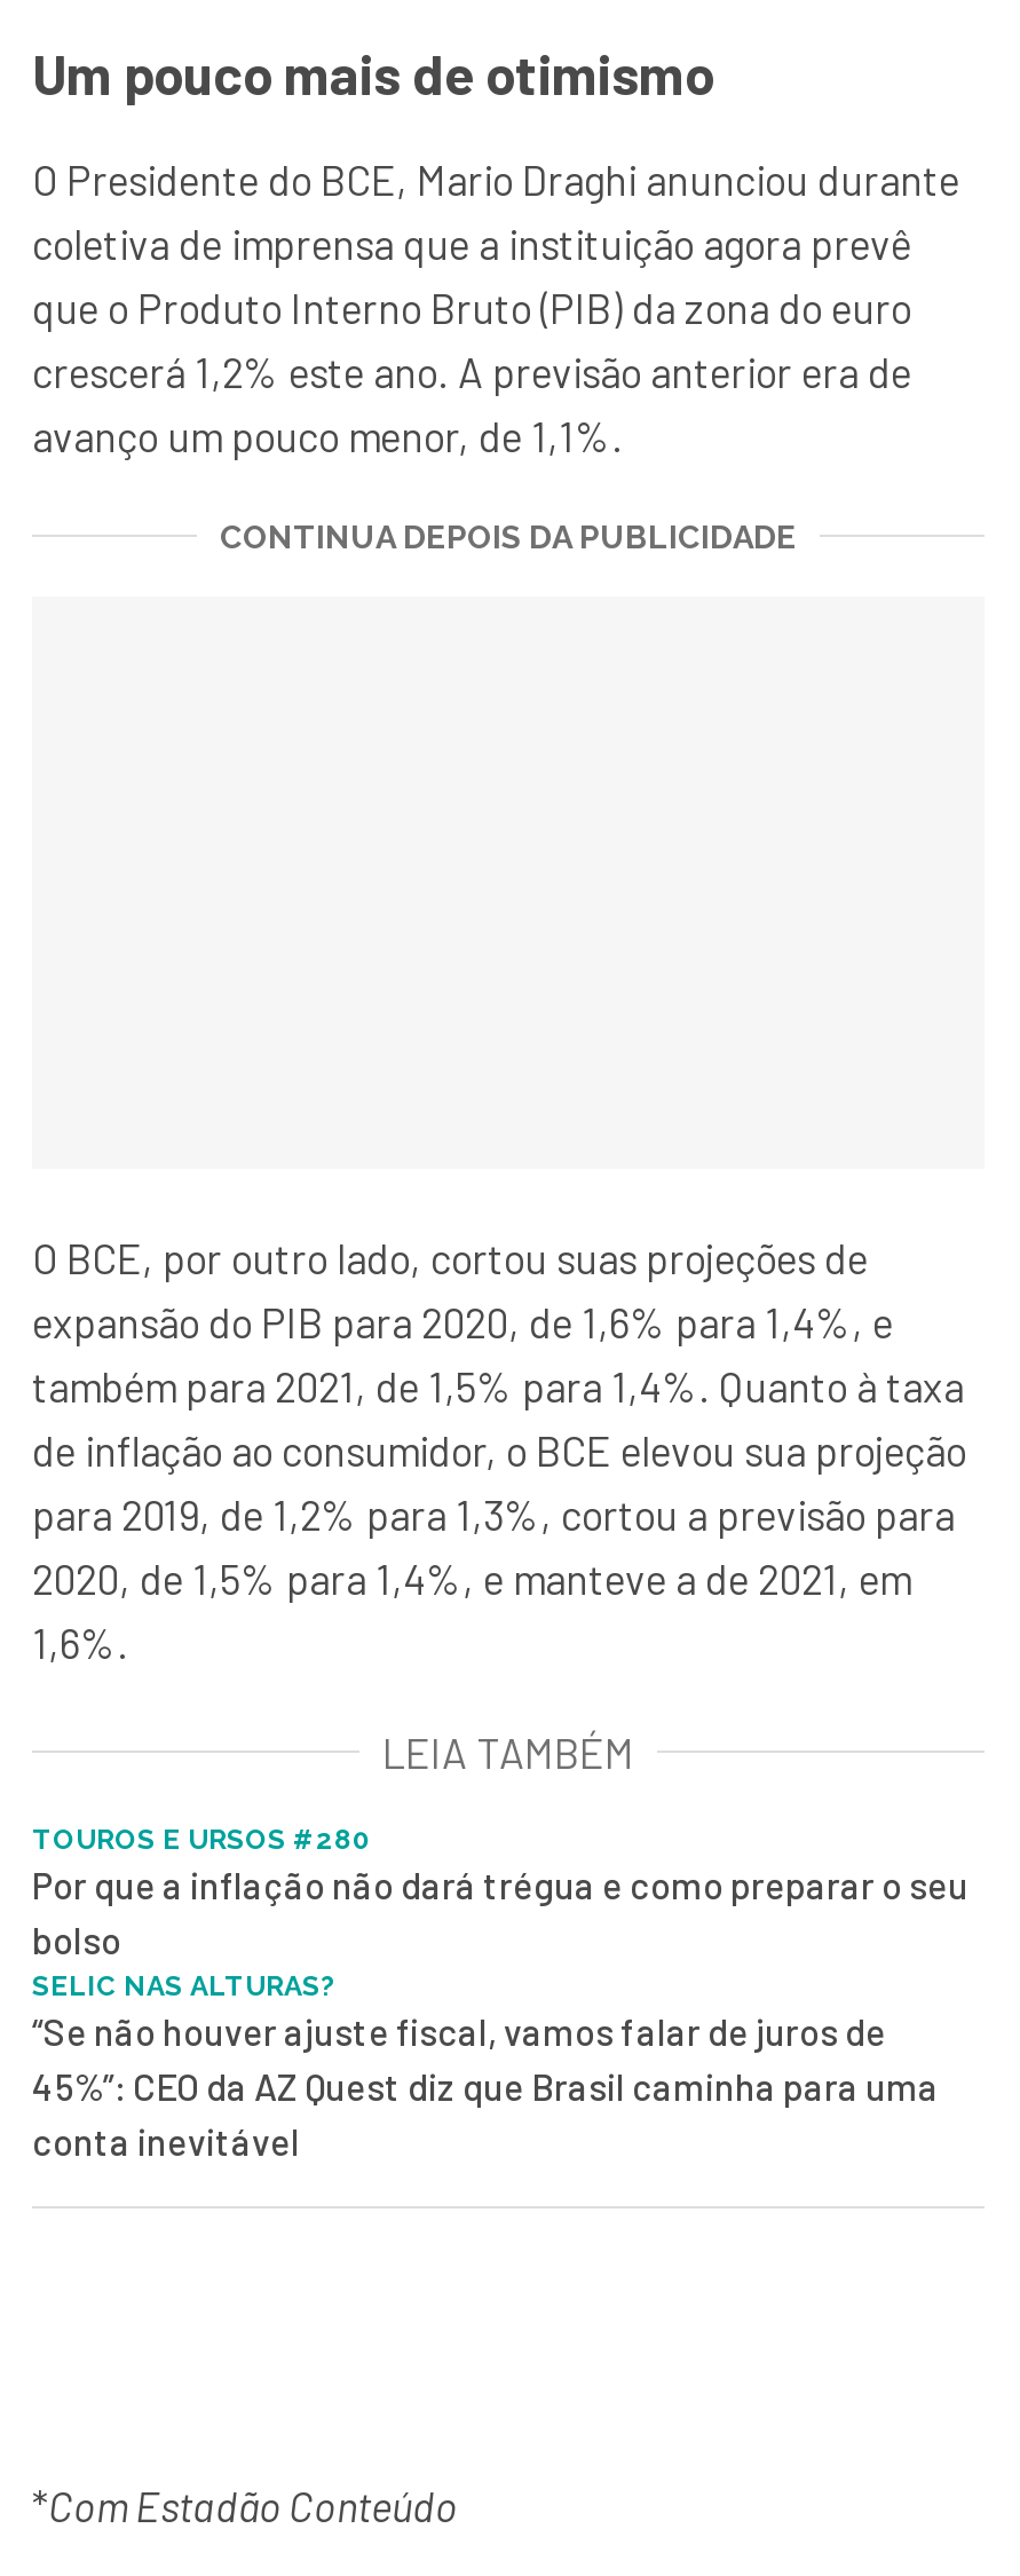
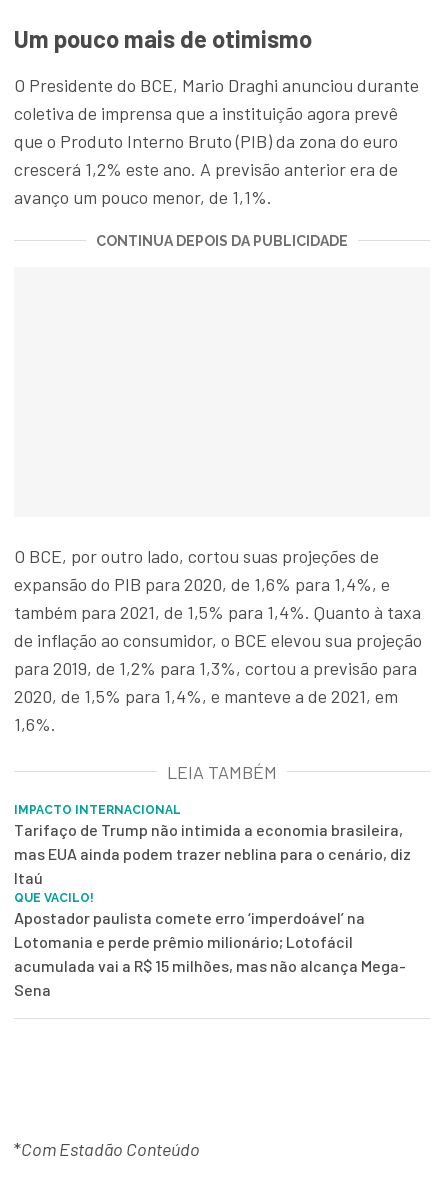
[32,1823,968,2162] TOUROS E URSOS #280 | Por que a inflação não dará trégua e como preparar o seu | bolso | SELIC NAS ALTURAS? | “Se não houver ajuste fiscal, vamos falar de juros de | 45%”: CEO da AZ Quest diz que Brasil caminha para uma | conta inevitável -> [14,803,411,999] IMPACTO INTERNACIONAL | Tarifaço de Trump não intimida a economia brasileira, | mas EUA ainda podem trazer neblina para o cenário, diz | Itaú | QUE VACILO! | Apostador paulista comete erro ‘imperdoável’ na | Lotomania e perde prêmio milionário; Lotofácil | acumulada vai a R$ 15 milhões, mas não alcança Mega- | Sena

